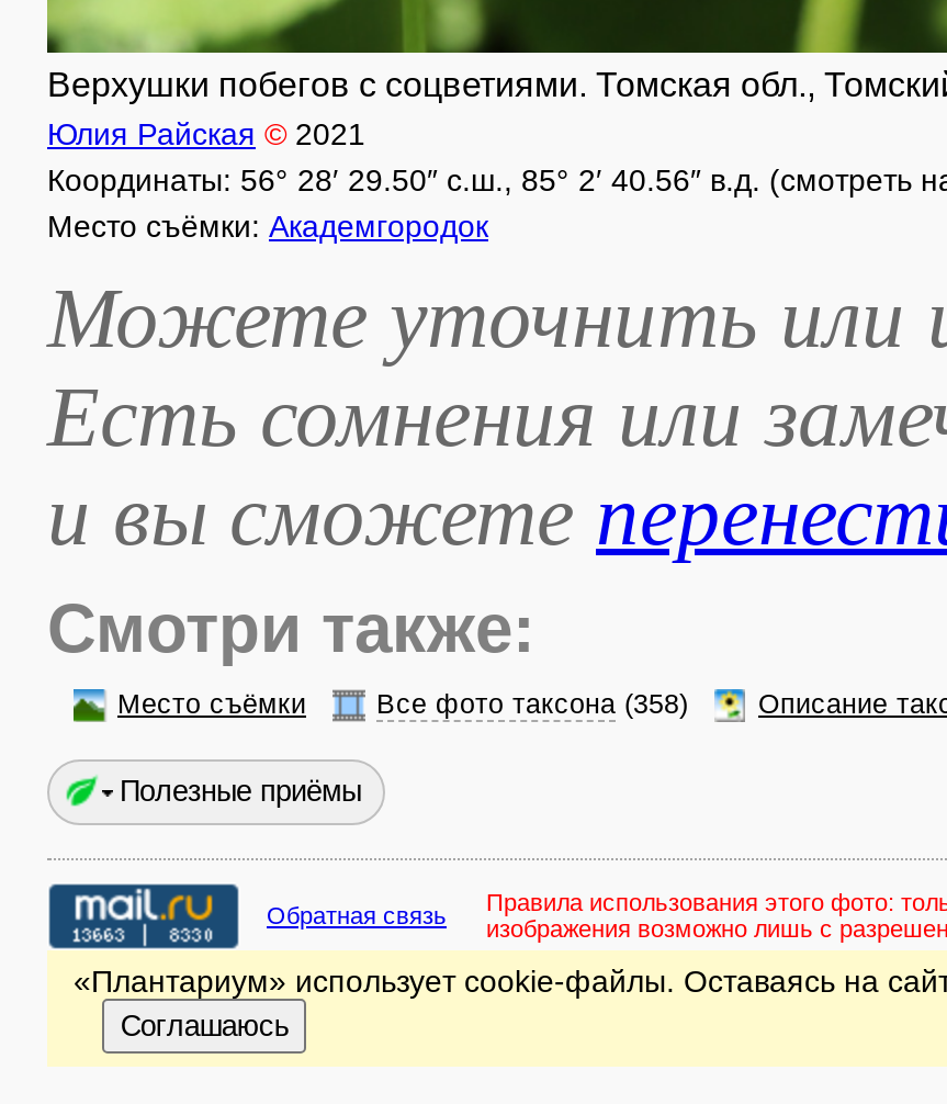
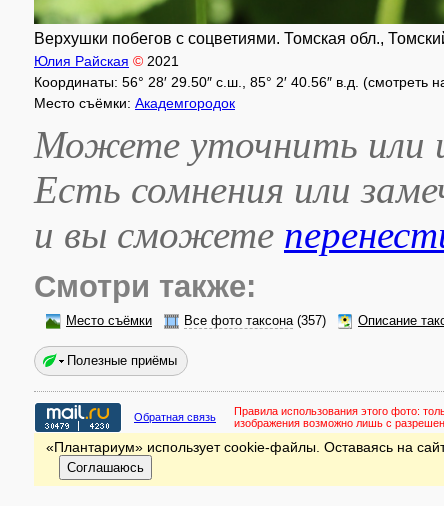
[376,689,688,720] Все фото таксона (358) -> [184,314,326,328] Все фото таксона (357)

